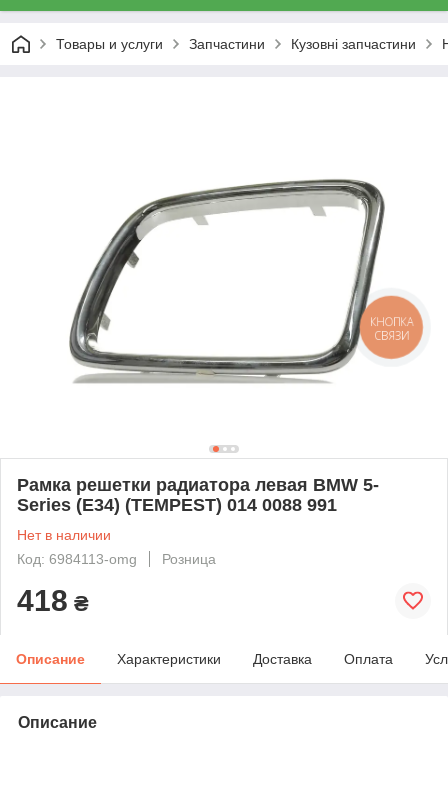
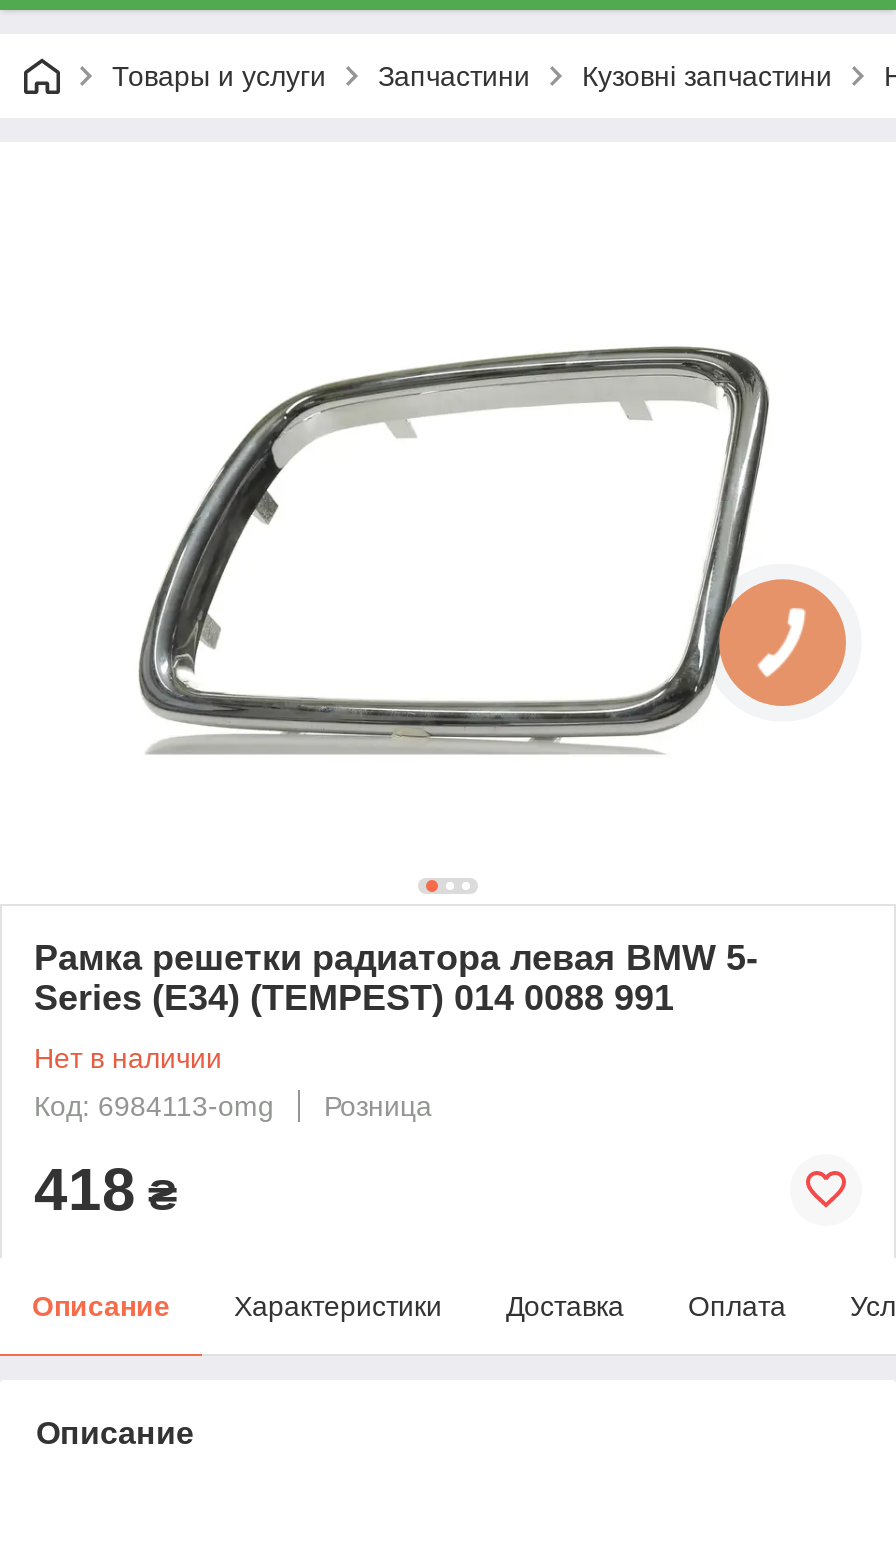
[370,314,413,342] КНОПКА | СВЯЗИ -> none

